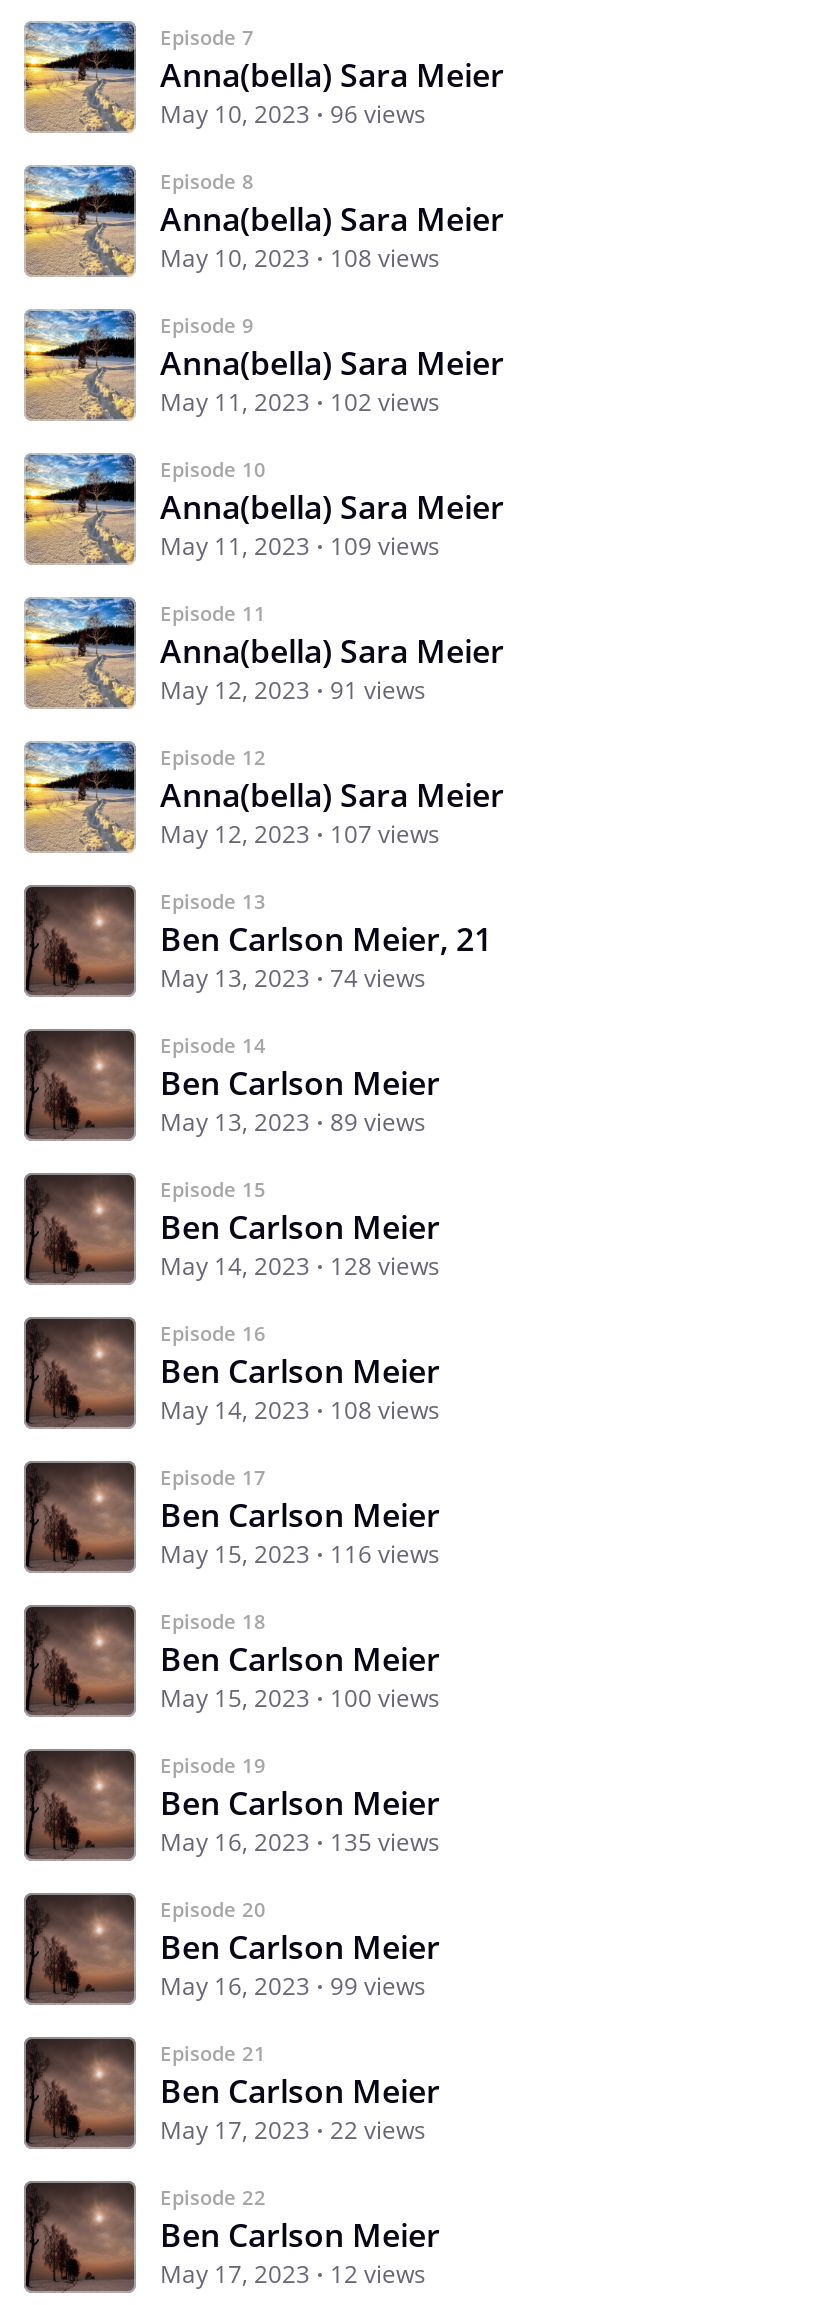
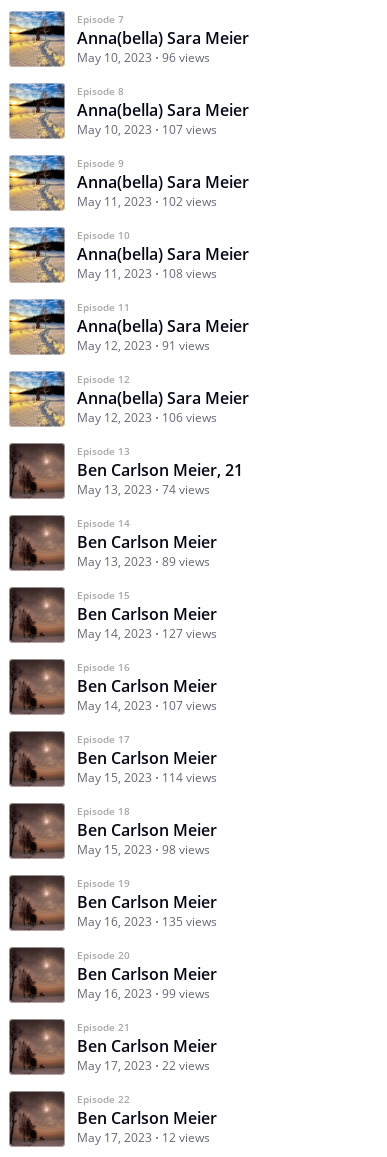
[160,241,440,275] May 10, 2023 108 views -> [77,121,217,138] May 10, 2023 107 views
[160,529,440,563] May 11, 2023 109 views -> [77,265,217,282] May 11, 2023 108 views
[160,817,440,851] May 12, 2023 107 views -> [77,409,217,426] May 12, 2023 106 views
[160,1249,440,1283] May 14, 2023 128 views -> [77,625,217,642] May 14, 2023 127 views
[160,1393,440,1427] May 14, 2023 108 views -> [77,697,217,714] May 14, 2023 107 views
[160,1537,440,1571] May 15, 2023 116 views -> [77,769,217,786] May 15, 2023 114 views
[160,1681,440,1715] May 15, 2023 100 views -> [77,841,210,858] May 15, 2023 98 views

